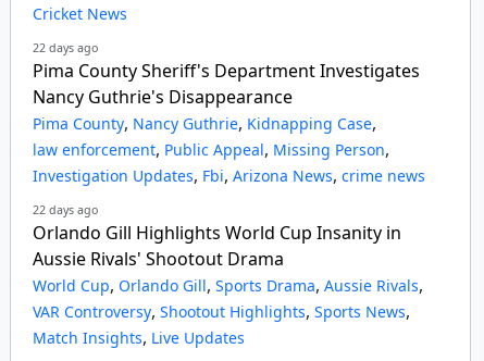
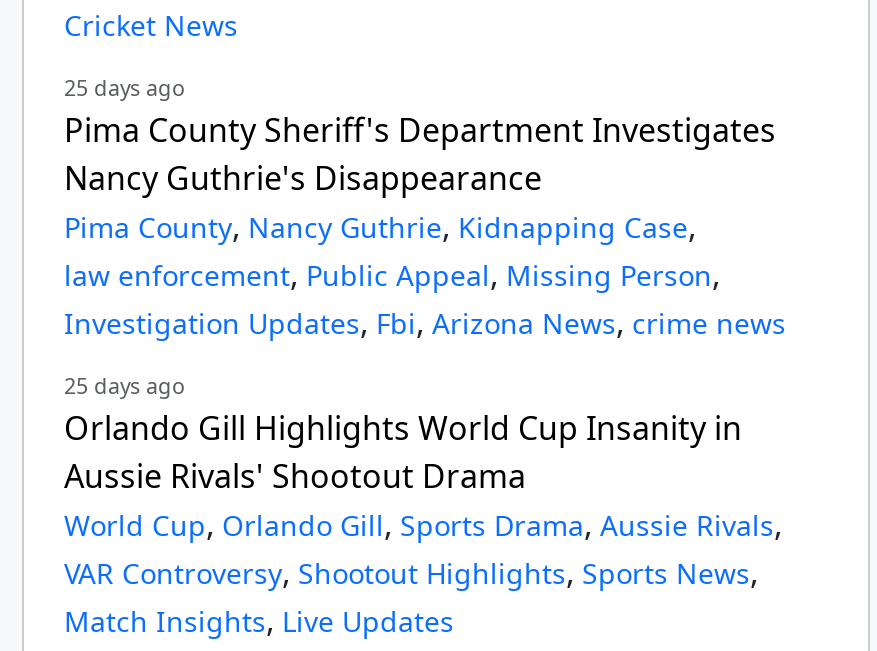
[33,40,98,55] 22 days ago -> [64,74,184,102] 25 days ago
[33,202,98,217] 22 days ago -> [64,372,184,400] 25 days ago

